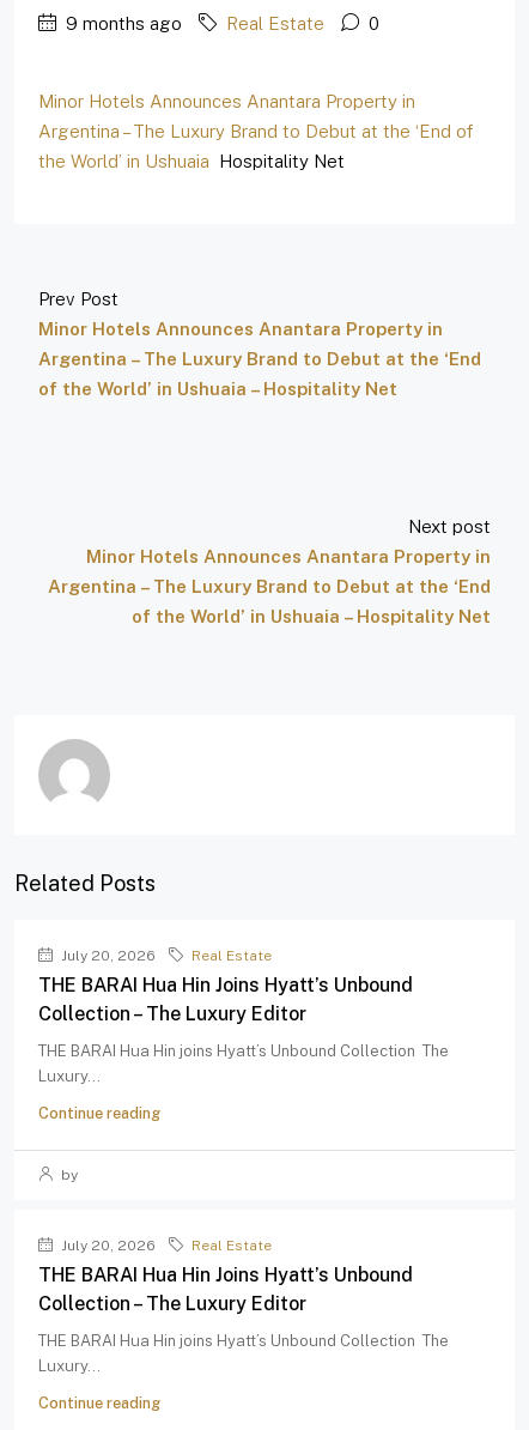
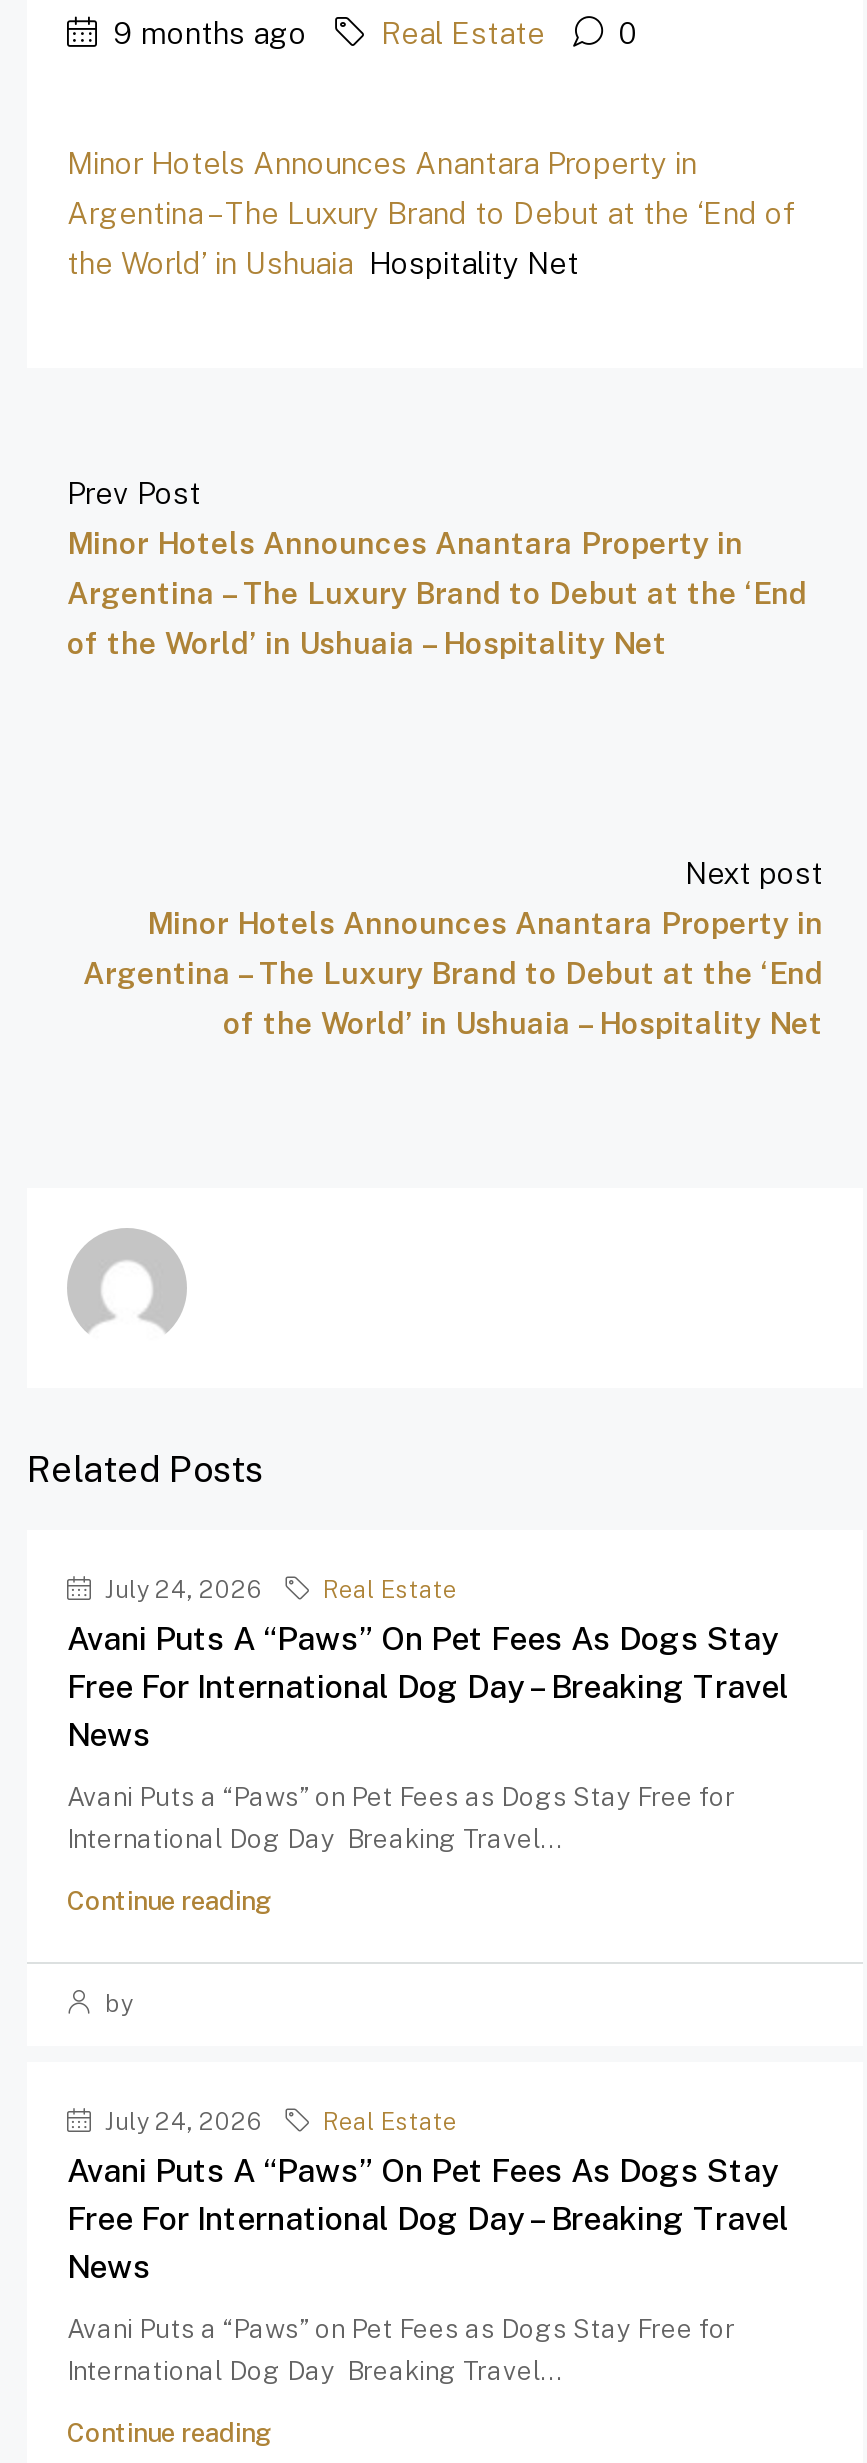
[57,948,156,964] July 20, 2026 -> [99,1577,263,1605] July 24, 2026
[38,974,413,1026] THE BARAI Hua Hin Joins Hyatt’s Unbound | Collection – The Luxury Editor -> [67,1621,789,1755] Avani Puts A “Paws” On Pet Fees As Dogs Stay | Free For International Dog Day – Breaking Travel | News
[38,1042,449,1085] THE BARAI Hua Hin joins Hyatt’s Unbound Collection The | Luxury... -> [67,1783,735,1855] Avani Puts a “Paws” on Pet Fees as Dogs Stay Free for | International Dog Day Breaking Travel...
[57,1238,156,1254] July 20, 2026 -> [99,2109,263,2137] July 24, 2026
[38,1264,413,1315] THE BARAI Hua Hin Joins Hyatt’s Unbound | Collection – The Luxury Editor -> [67,2153,789,2287] Avani Puts A “Paws” On Pet Fees As Dogs Stay | Free For International Dog Day – Breaking Travel | News
[38,1332,449,1375] THE BARAI Hua Hin joins Hyatt’s Unbound Collection The | Luxury... -> [67,2315,735,2387] Avani Puts a “Paws” on Pet Fees as Dogs Stay Free for | International Dog Day Breaking Travel...

